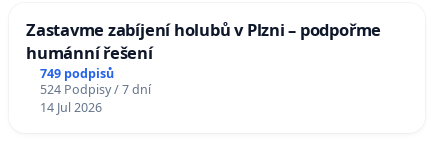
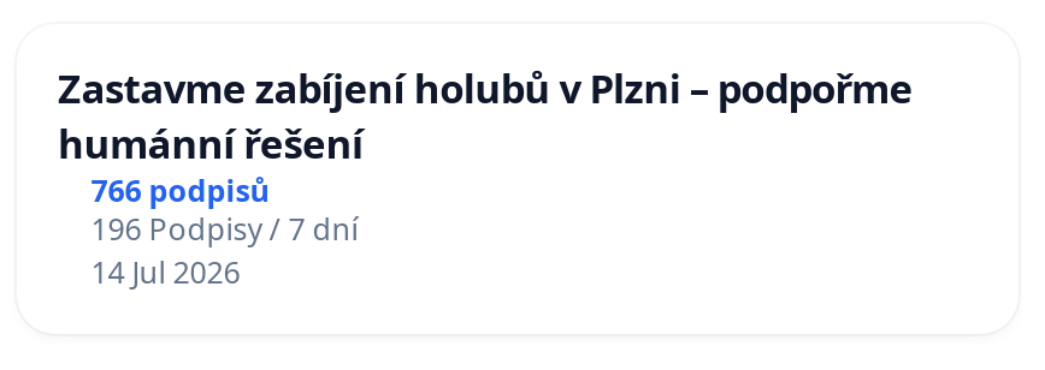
[40,65,114,82] 749 podpisů -> [91,171,269,212] 766 podpisů
[40,81,151,98] 524 Podpisy / 7 dní -> [91,210,358,251] 196 Podpisy / 7 dní

